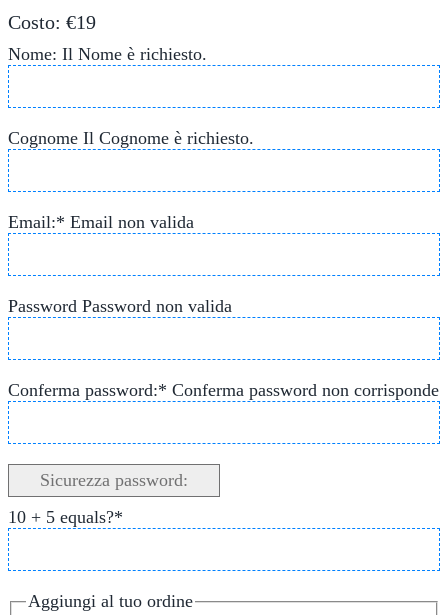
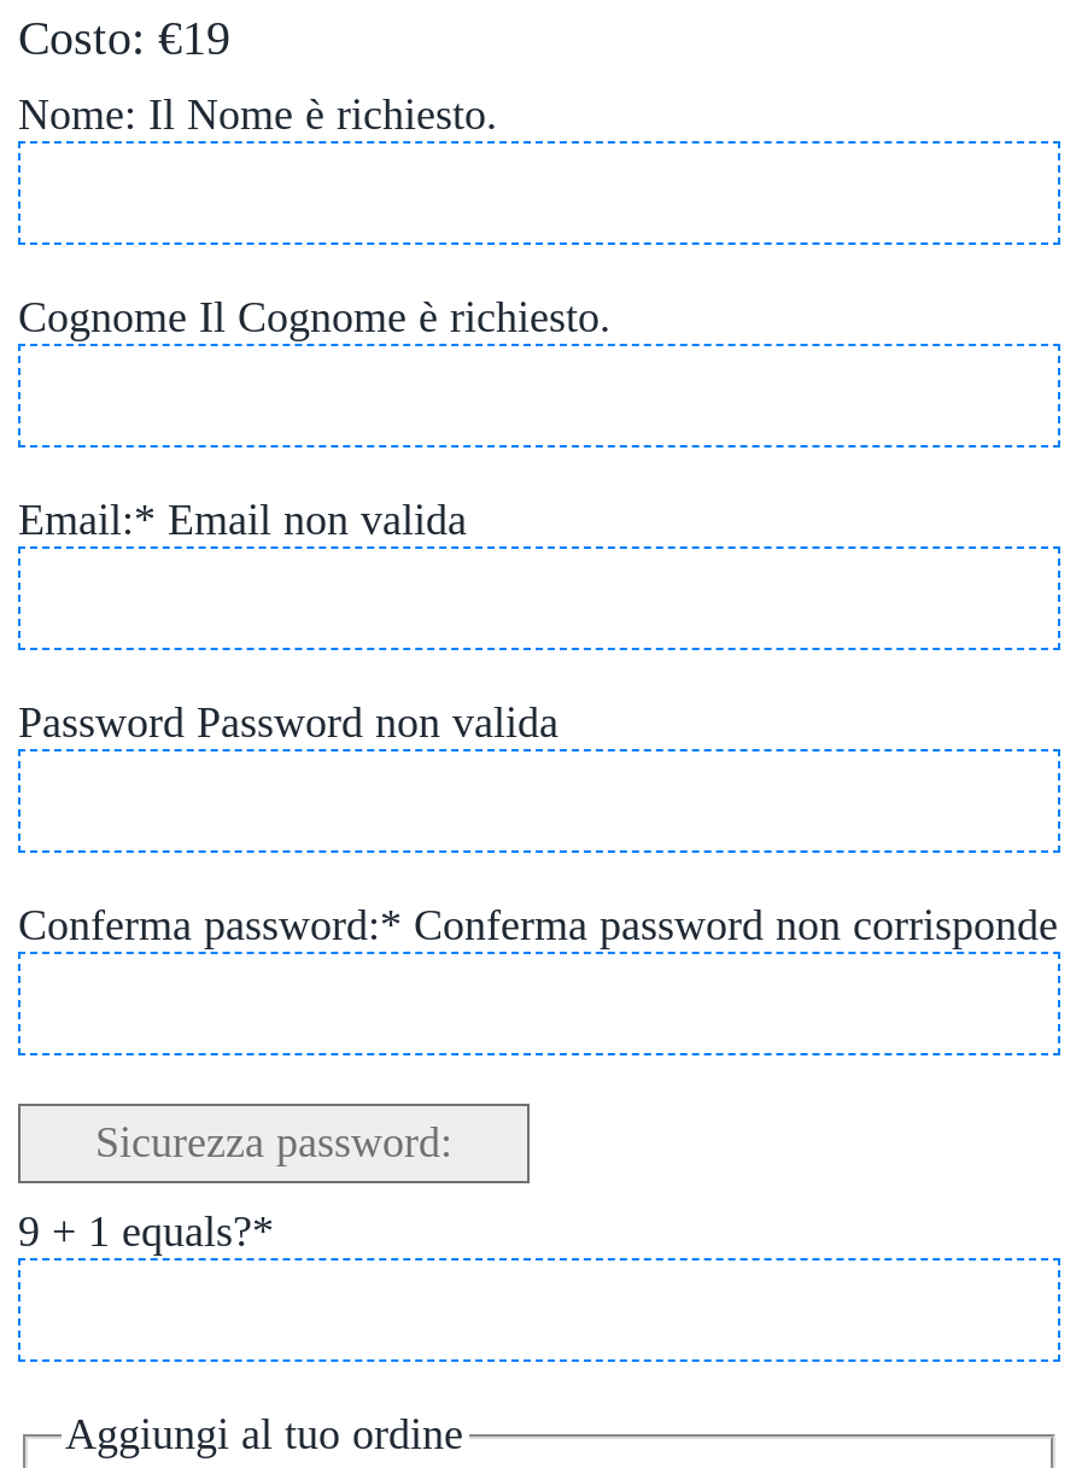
[8,507,123,527] 10 + 5 equals?* -> [18,1208,274,1257] 9 + 1 equals?*

